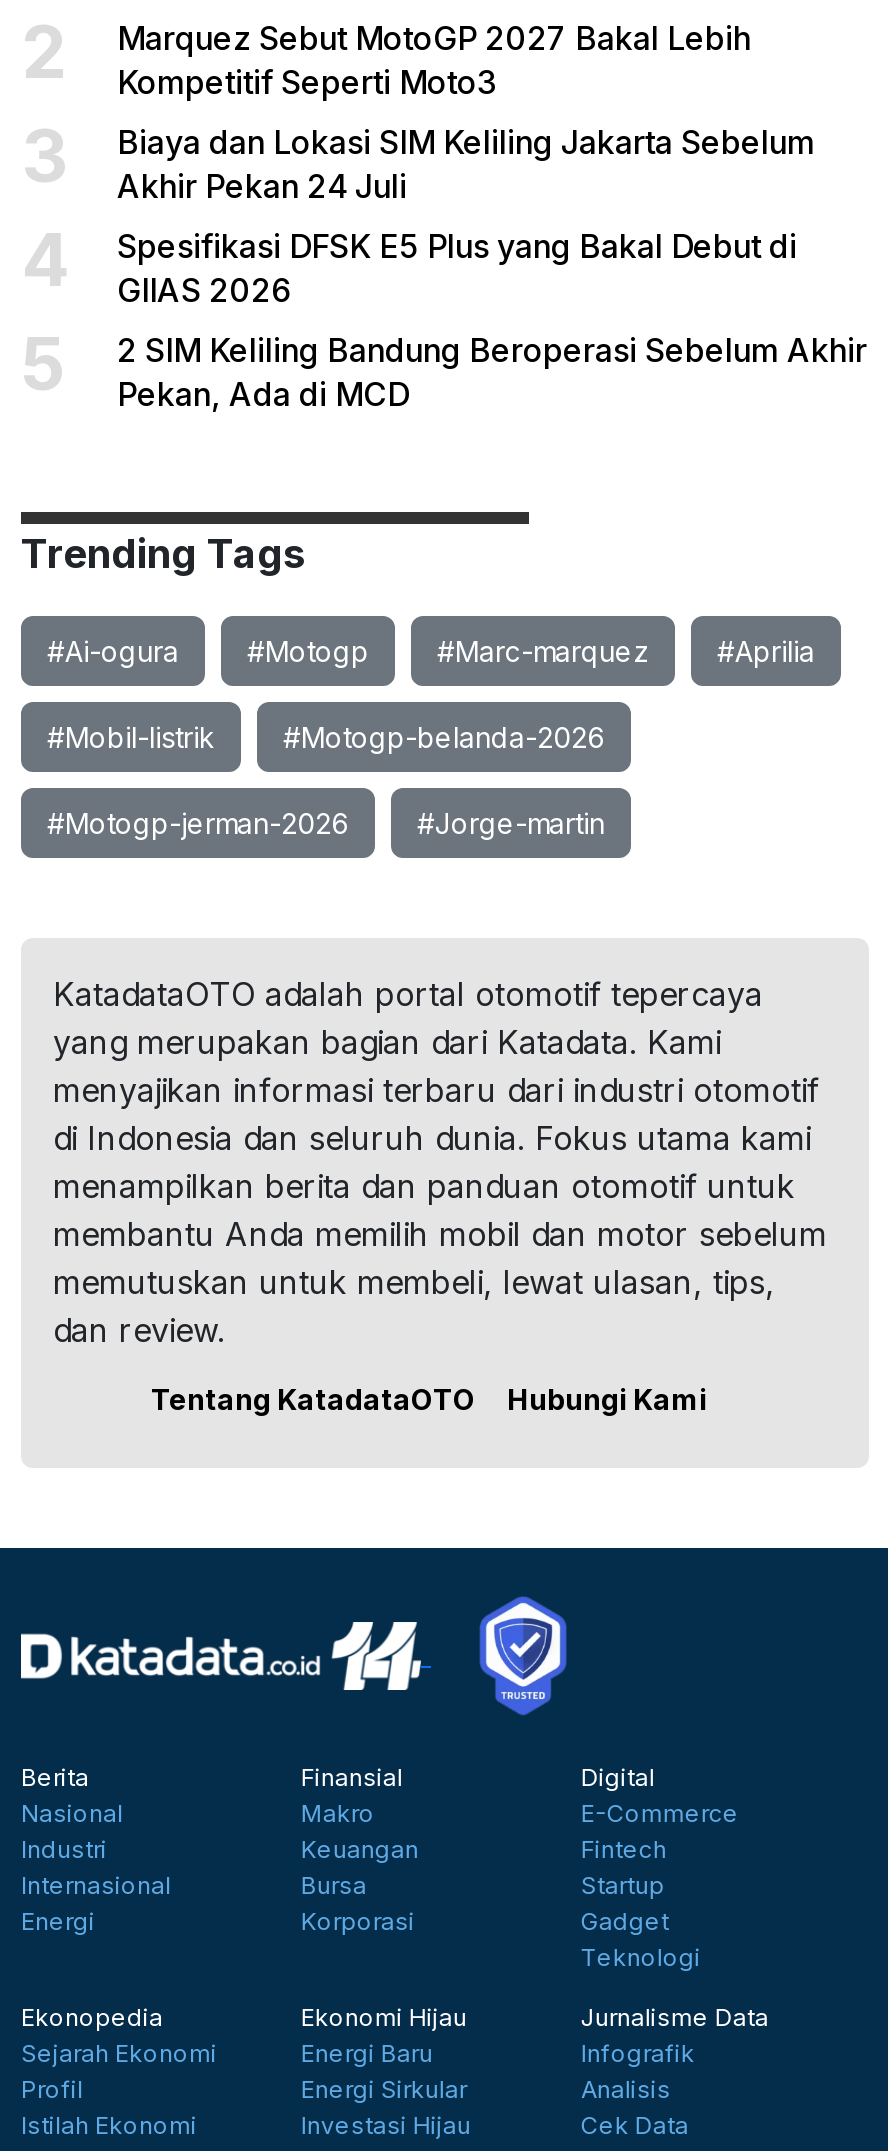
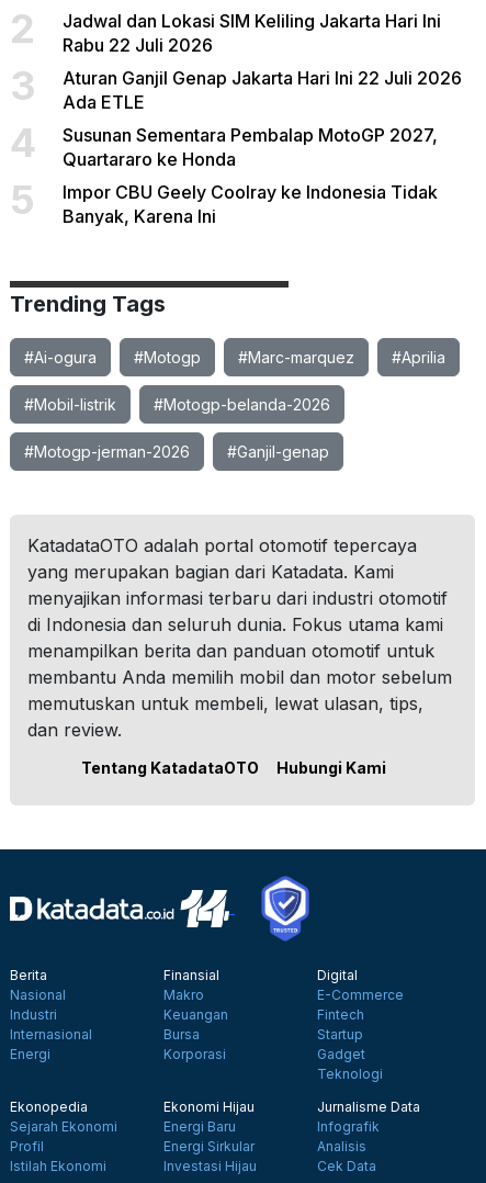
[117,18,751,102] Marquez Sebut MotoGP 2027 Bakal Lebih | Kompetitif Seperti Moto3 -> [63,10,441,56] Jadwal dan Lokasi SIM Keliling Jakarta Hari Ini | Rabu 22 Juli 2026
[117,122,815,206] Biaya dan Lokasi SIM Keliling Jakarta Sebelum | Akhir Pekan 24 Juli -> [63,67,462,113] Aturan Ganjil Genap Jakarta Hari Ini 22 Juli 2026 | Ada ETLE
[117,226,797,310] Spesifikasi DFSK E5 Plus yang Bakal Debut di | GIIAS 2026 -> [63,124,438,170] Susunan Sementara Pembalap MotoGP 2027, | Quartararo ke Honda
[117,330,867,414] 2 SIM Keliling Bandung Beroperasi Sebelum Akhir | Pekan, Ada di MCD -> [63,181,438,227] Impor CBU Geely Coolray ke Indonesia Tidak | Banyak, Karena Ini
[417,806,605,840] #Jorge-martin -> [227,442,329,461] #Ganjil-genap

